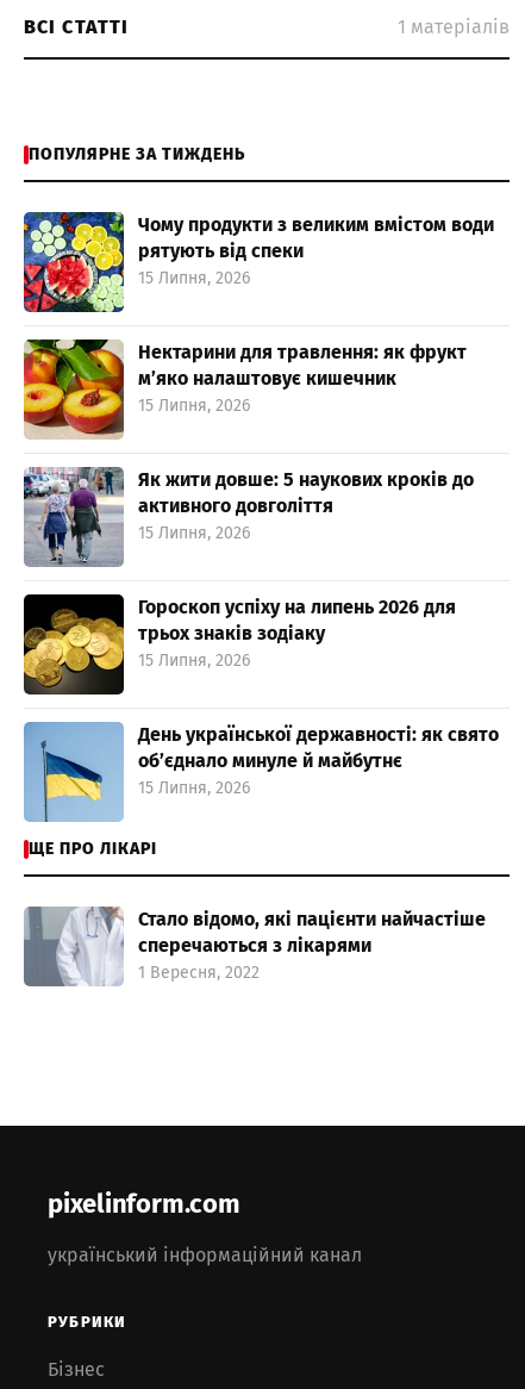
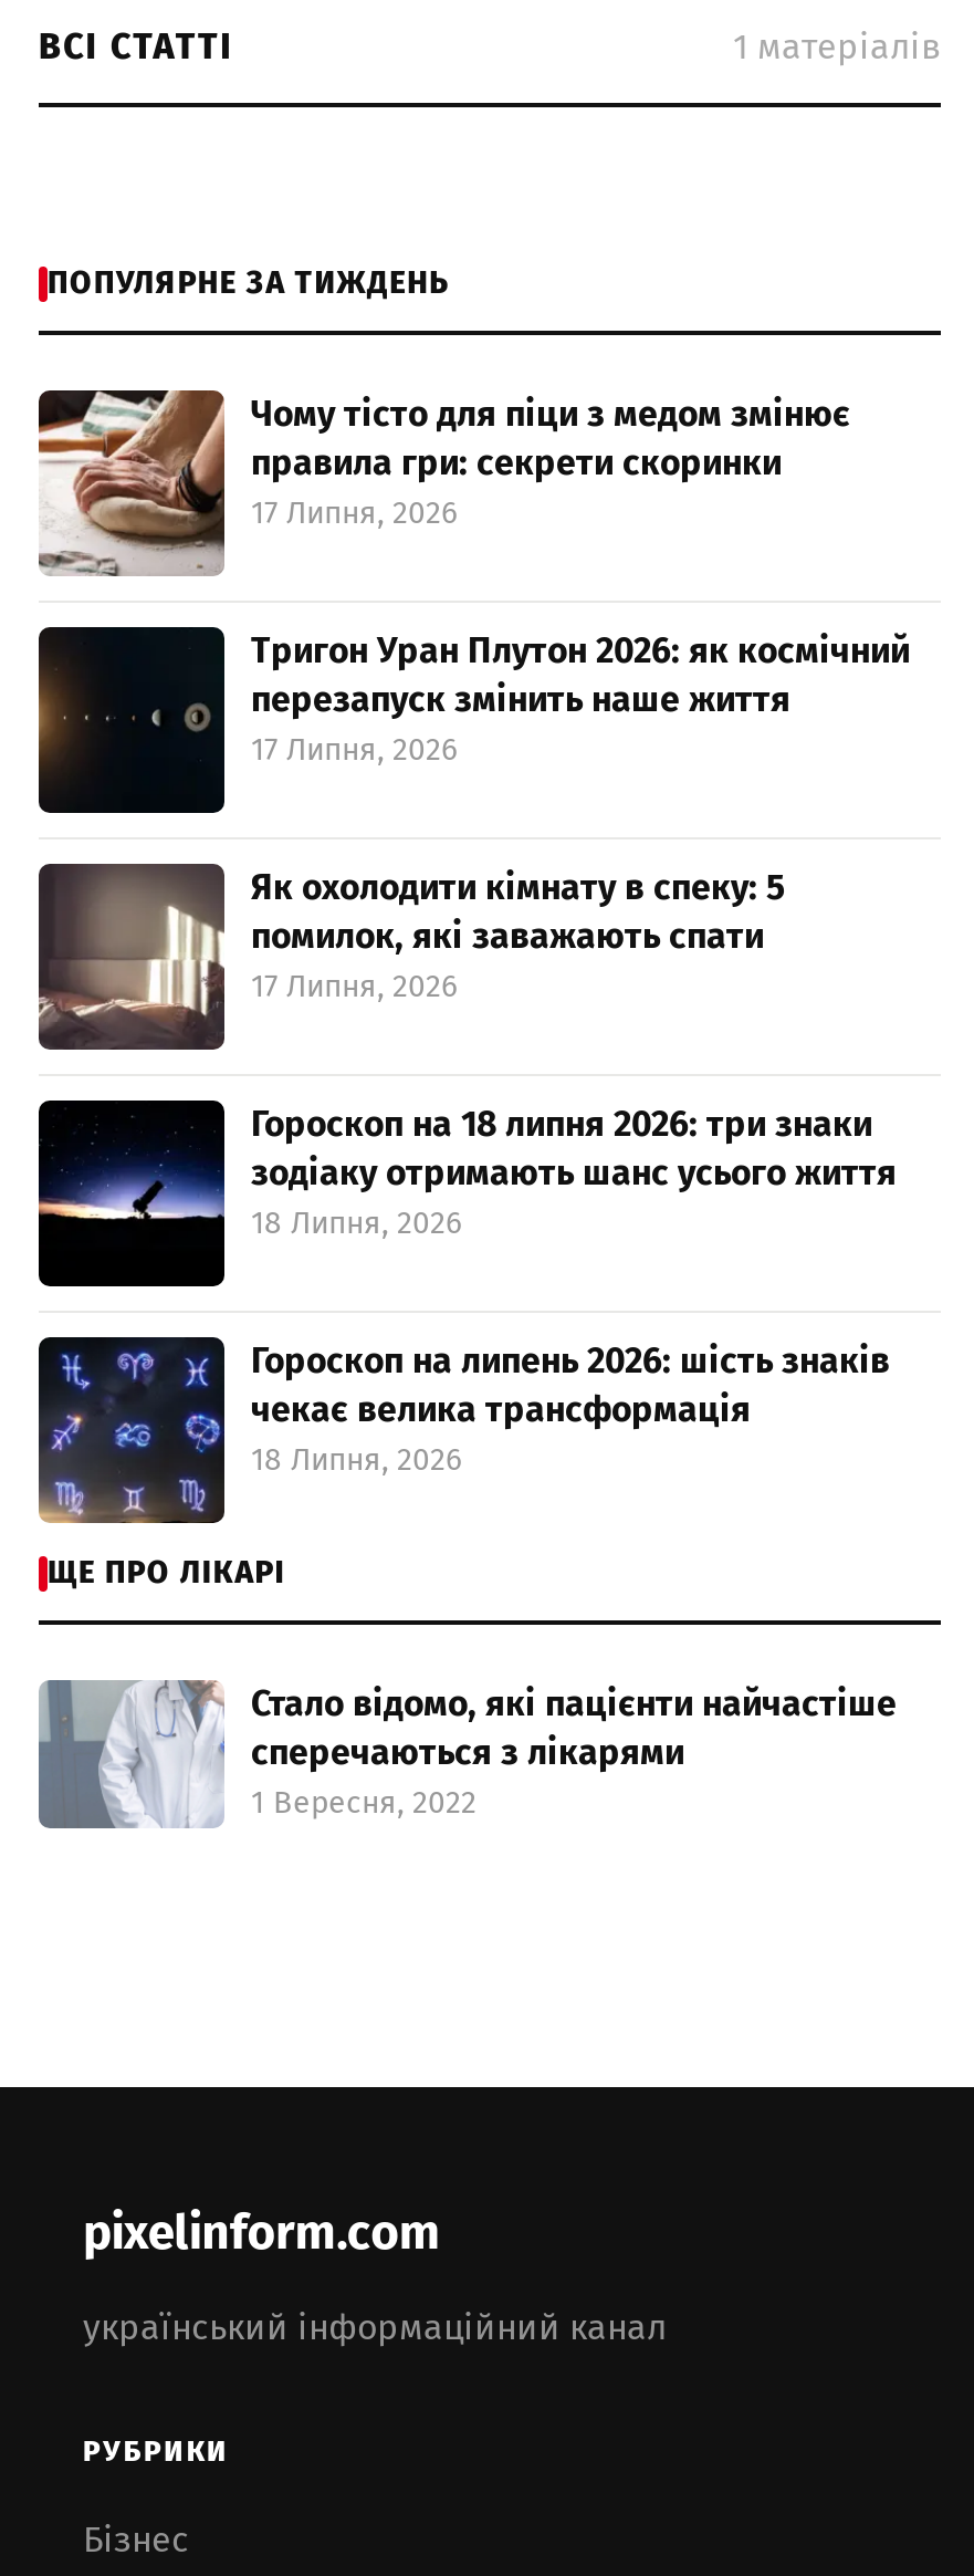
[23,211,494,313] [image] | Чому продукти з великим вмістом води | рятують від спеки | 15 Липня, 2026 -> [36,388,850,576] [image] | Чому тісто для піци з медом змінює | правила гри: секрети скоринки | 17 Липня, 2026
[23,338,467,440] [image] | Нектарини для травлення: як фрукт | м’яко налаштовує кишечник | 15 Липня, 2026 -> [36,625,910,815] [image] | Тригон Уран Плутон 2026: як космічний | перезапуск змінить наше життя | 17 Липня, 2026
[23,467,474,567] [image] | Як жити довше: 5 наукових кроків до | активного довголіття | 15 Липня, 2026 -> [39,862,786,1050] [image] | Як охолодити кімнату в спеку: 5 | помилок, які заважають спати | 17 Липня, 2026
[23,596,456,694] [image] | Гороскоп успіху на липень 2026 для | трьох знаків зодіаку | 15 Липня, 2026 -> [36,1103,897,1284] [image] | Гороскоп на 18 липня 2026: три знаки | зодіаку отримають шанс усього життя | 18 Липня, 2026
[23,721,499,823] [image] | День української державності: як свято | об’єднало минуле й майбутнє | 15 Липня, 2026 -> [36,1335,890,1525] [image] | Гороскоп на липень 2026: шість знаків | чекає велика трансформація | 18 Липня, 2026

